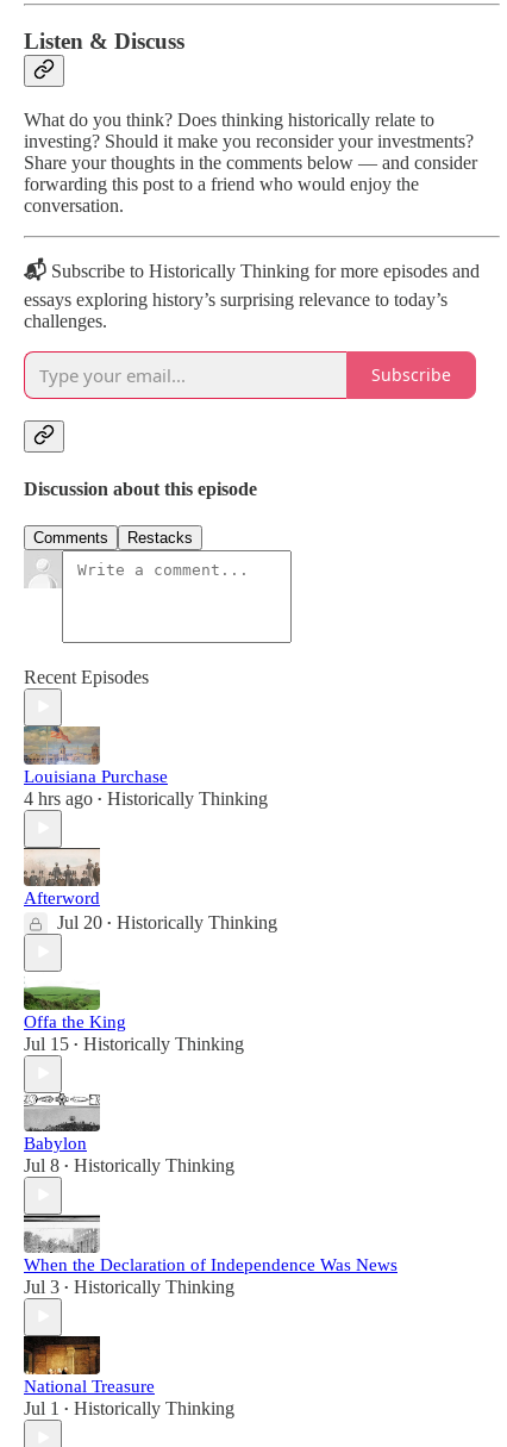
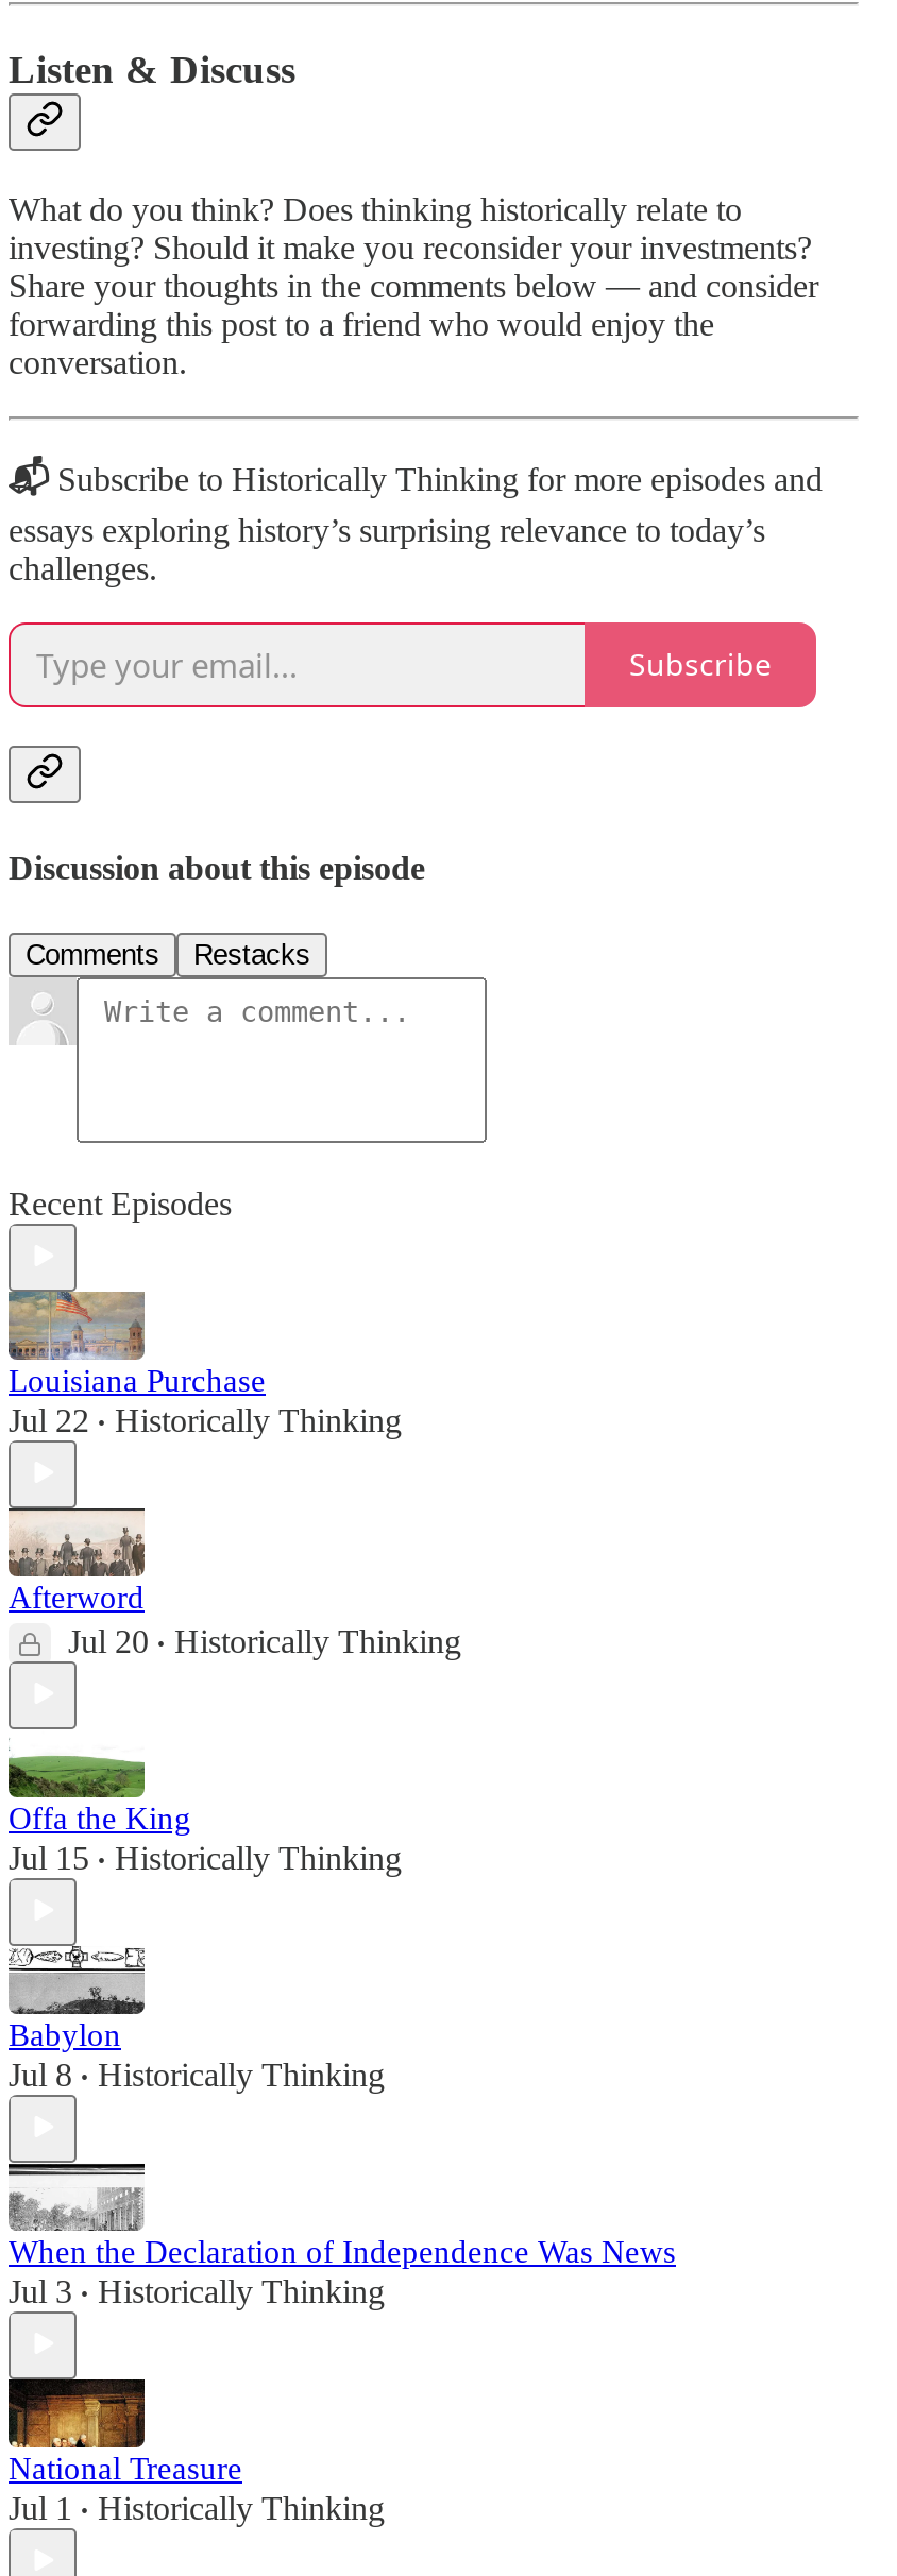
[24,788,268,808] 4 hrs ago • Historically Thinking -> [9,1402,402,1438] Jul 22 • Historically Thinking

